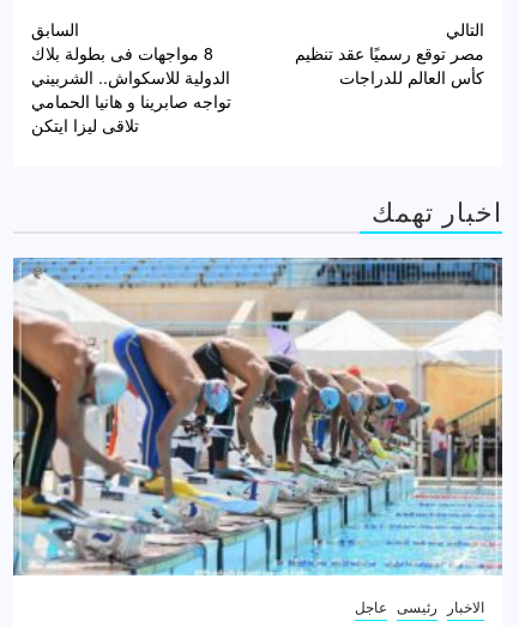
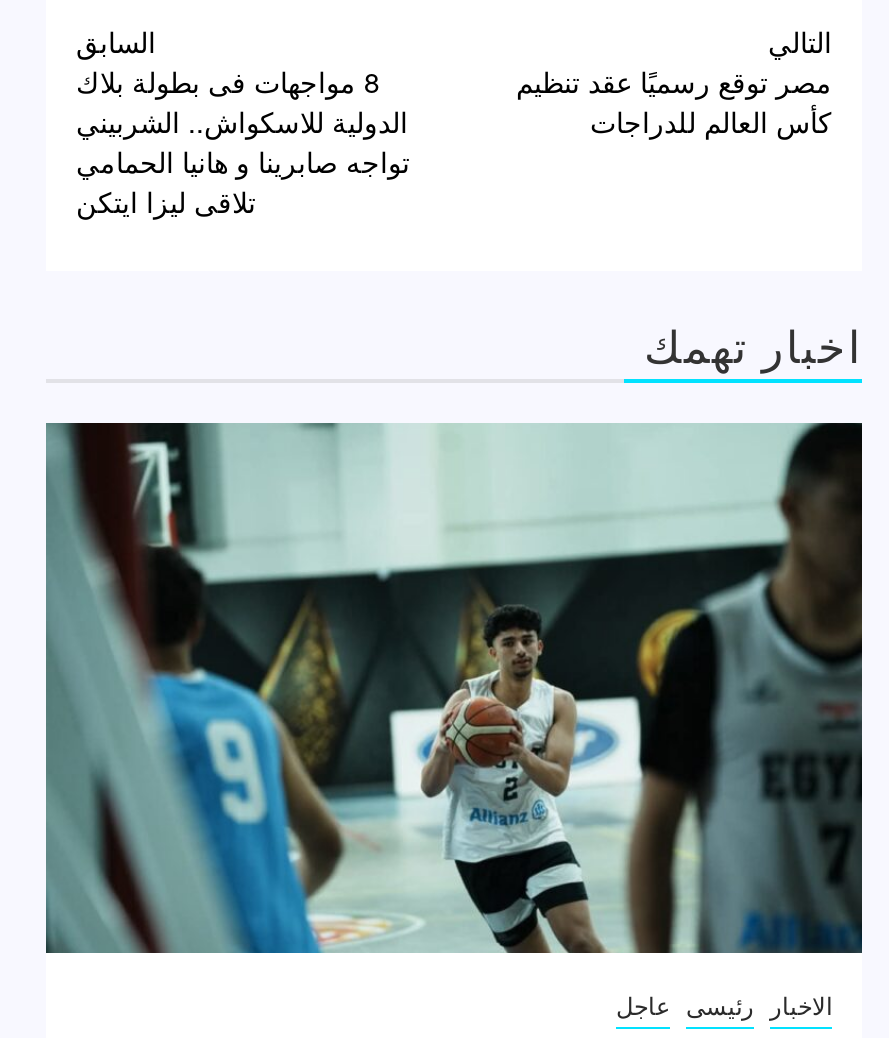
[12,257,503,575] [image] -> [44,421,864,955] [image]

